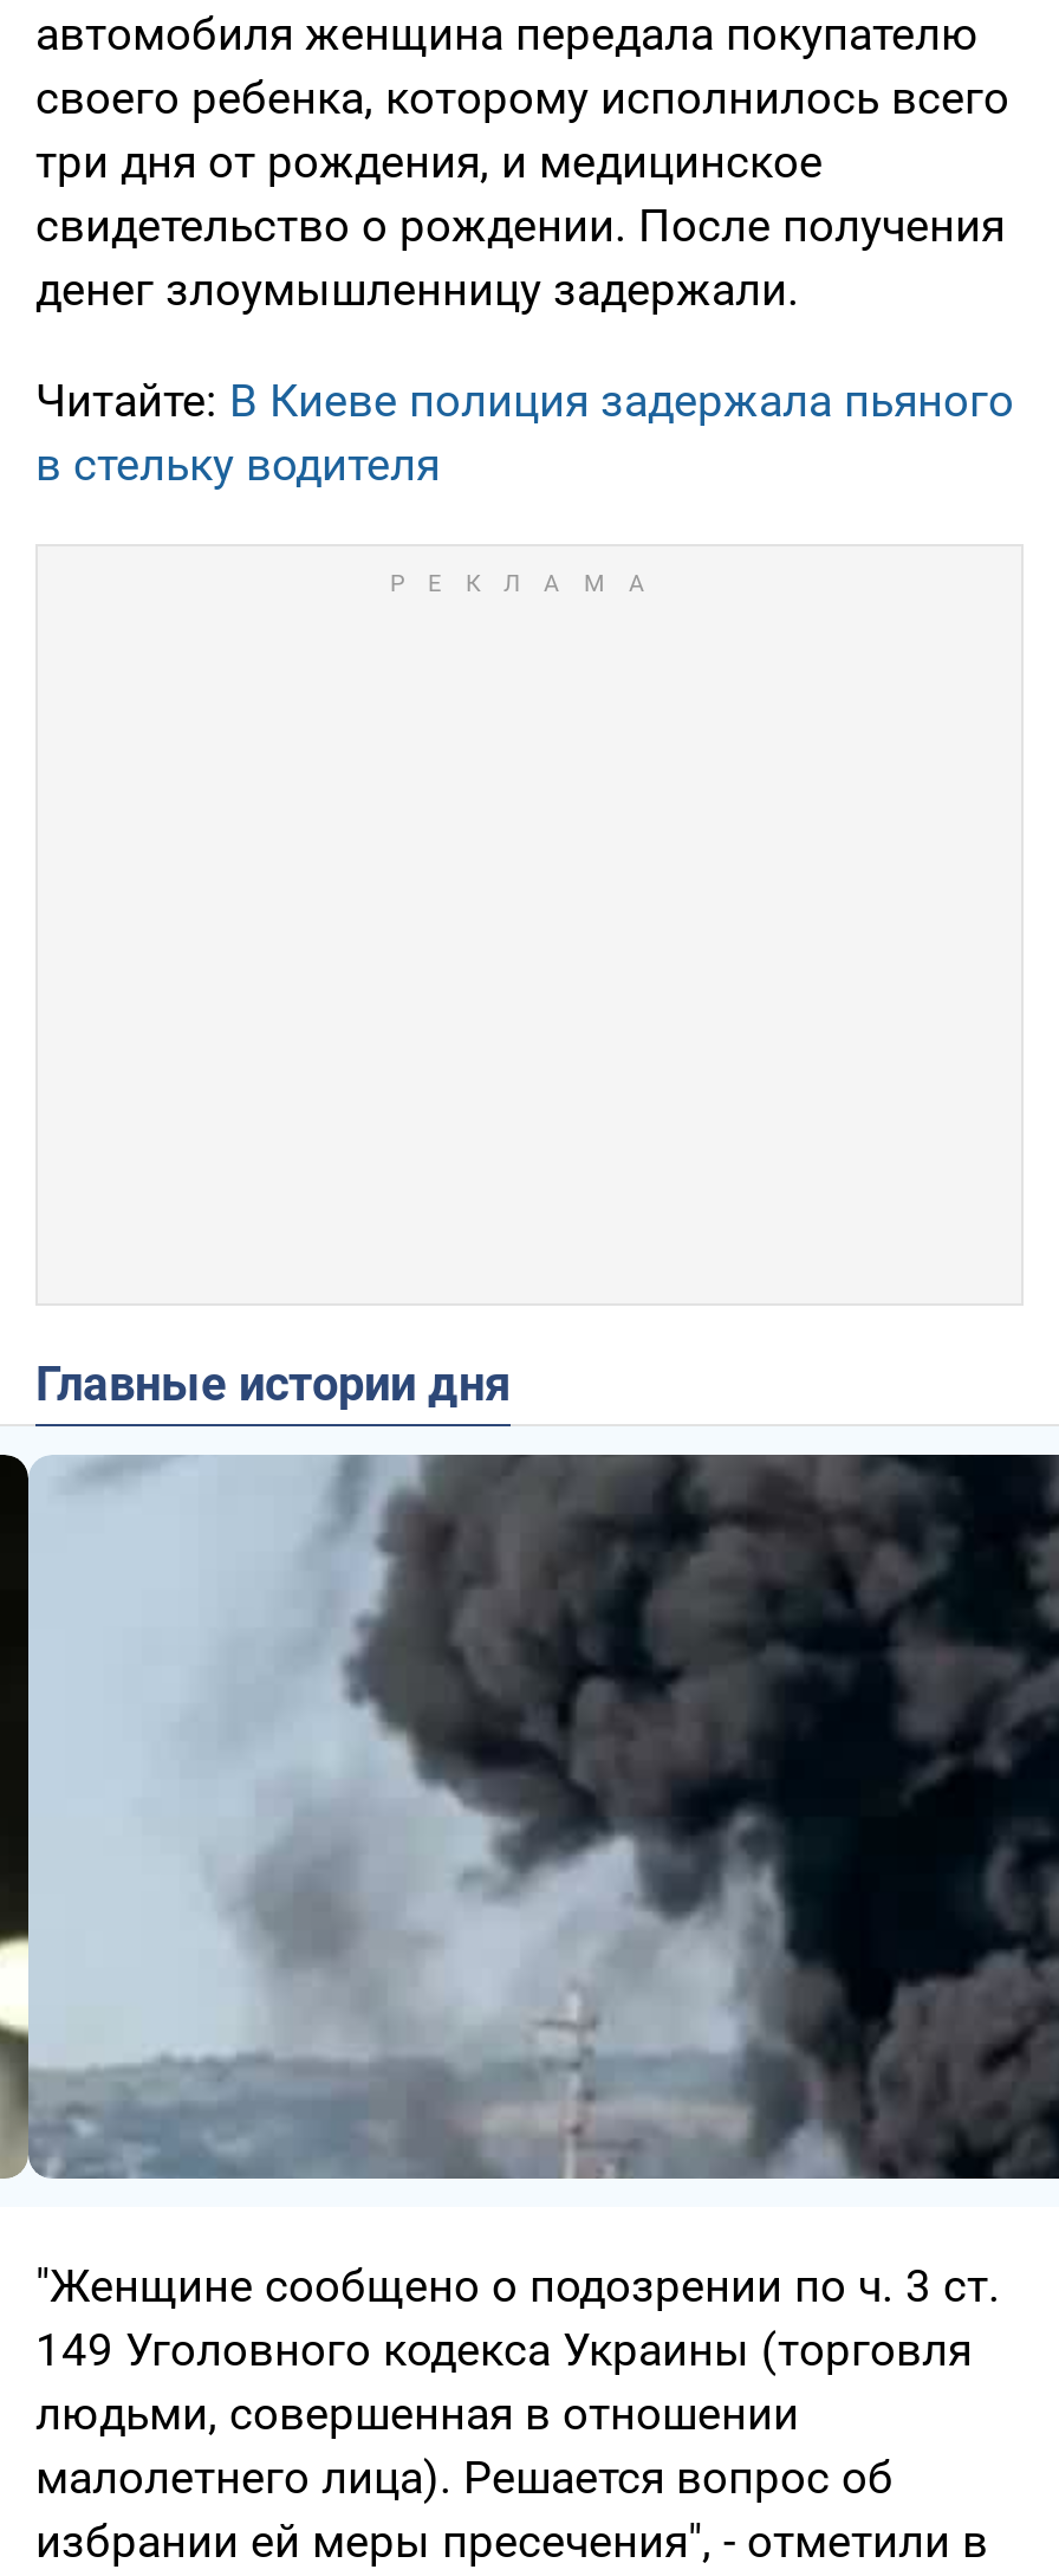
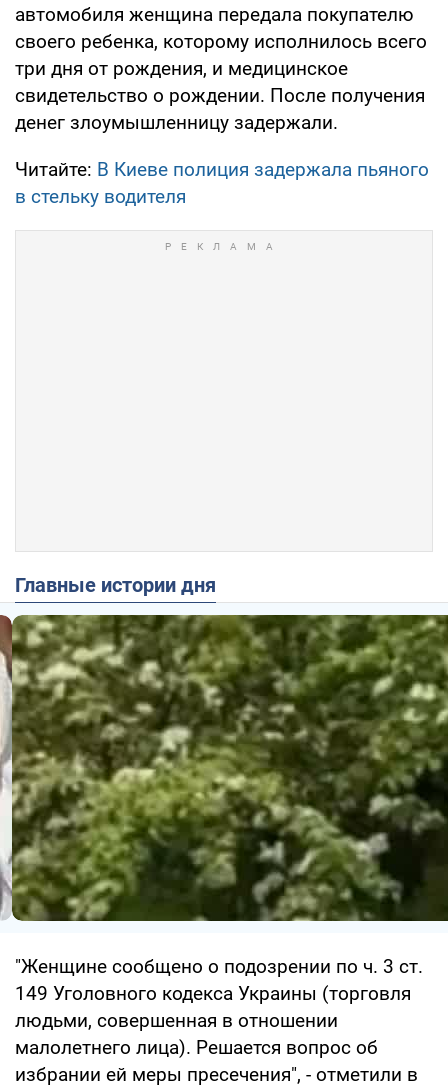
[7,1452,1052,2181] [image] -> [3,614,445,922] [image]

